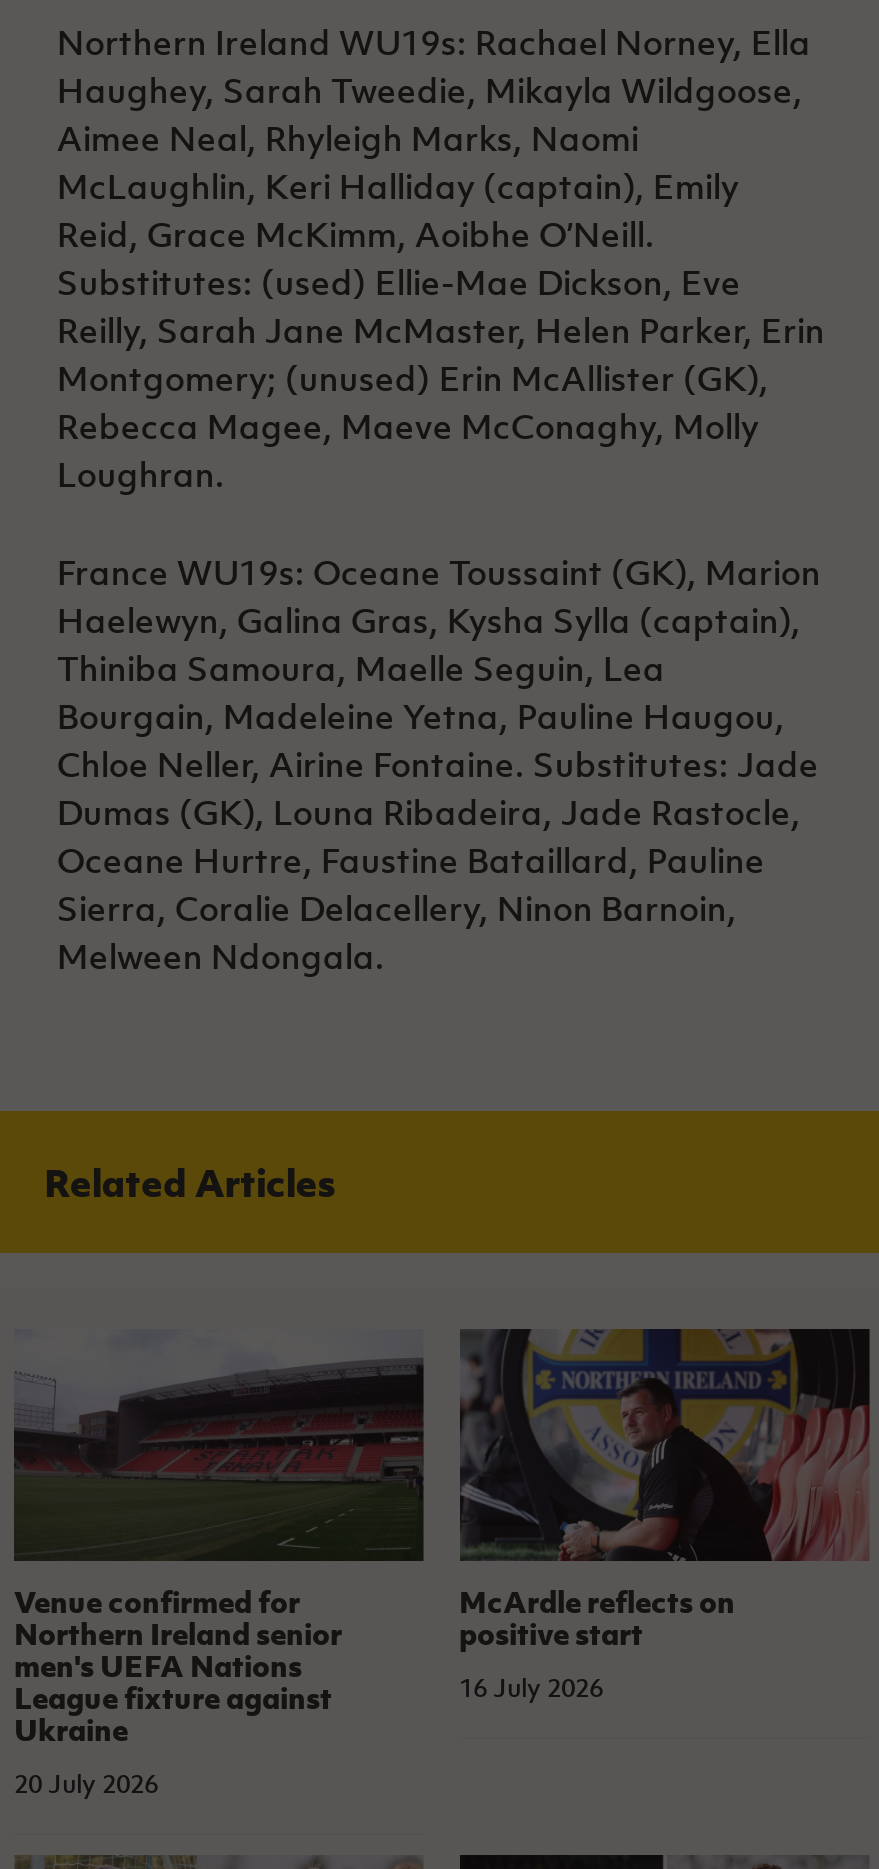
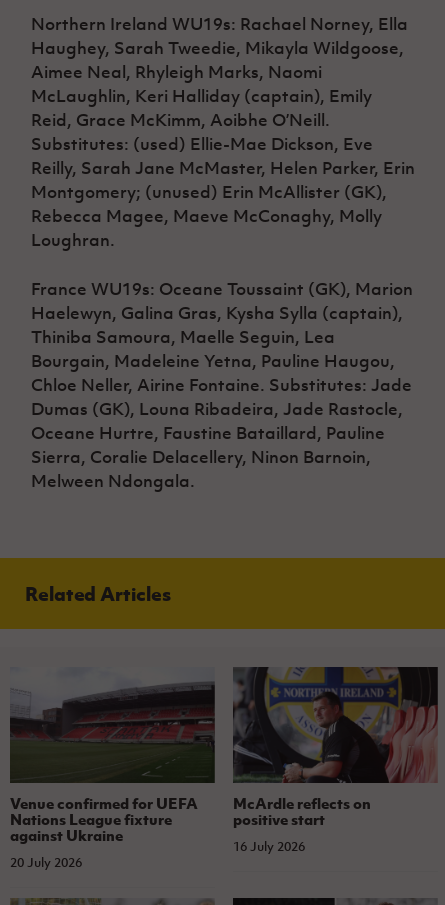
[14,1581,342,1749] Venue confirmed for | Northern Ireland senior | men's UEFA Nations | League fixture against | Ukraine -> [10,793,198,845] Venue confirmed for UEFA | Nations League fixture | against Ukraine

